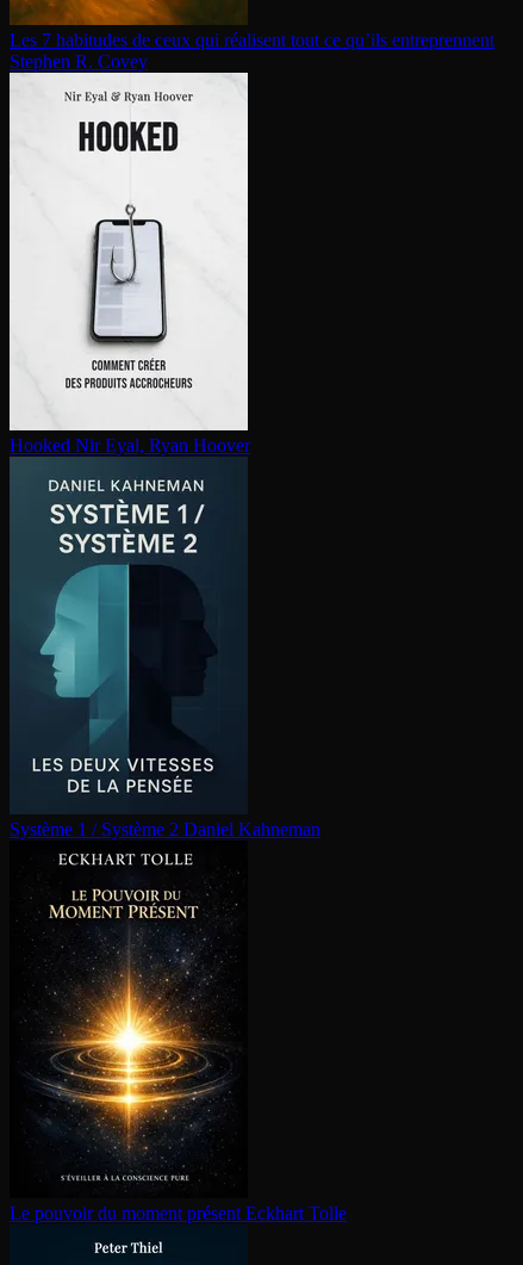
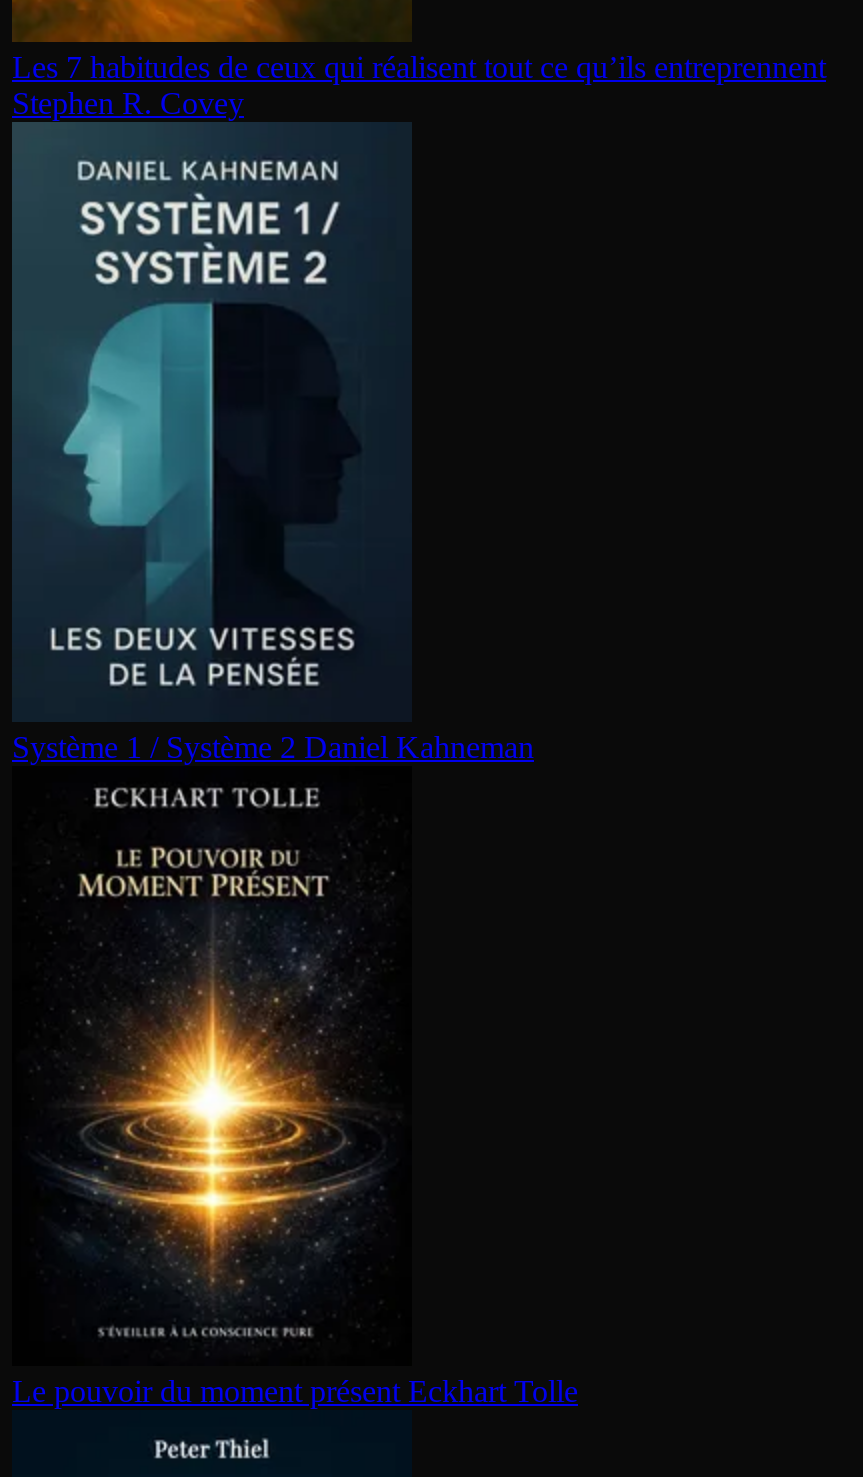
[8,72,250,456] [image] | Hooked Nir Eyal, Ryan Hoover -> none

